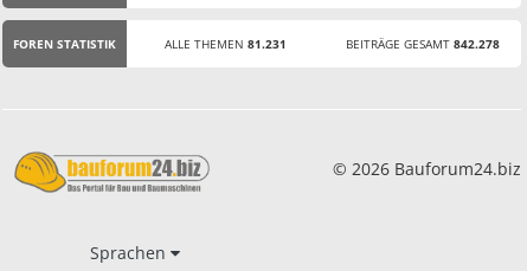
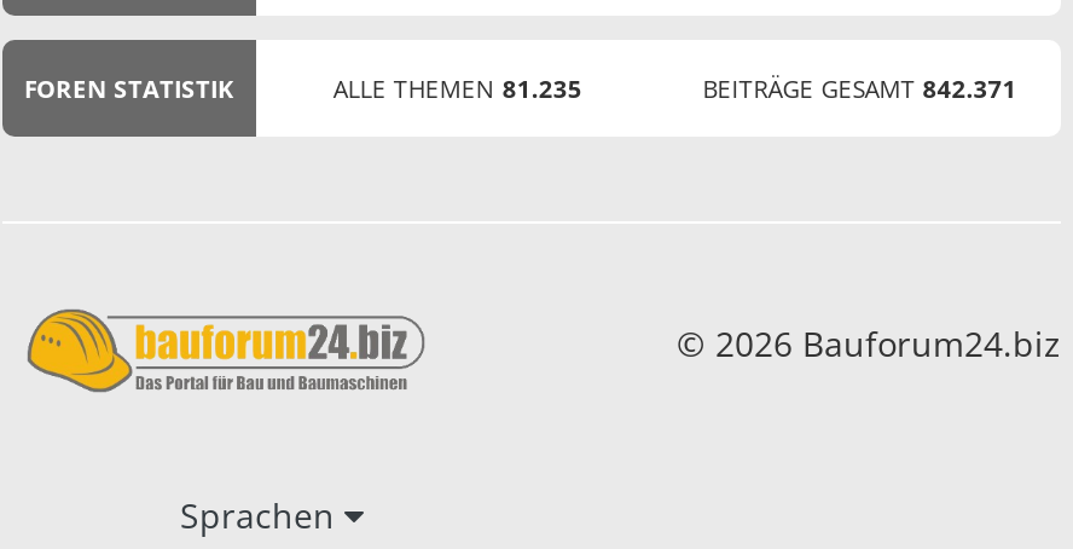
[164,35,286,52] ALLE THEMEN 81.231 -> [333,70,582,104] ALLE THEMEN 81.235
[346,35,500,52] BEITRÄGE GESAMT 842.278 -> [703,70,1017,104] BEITRÄGE GESAMT 842.371

